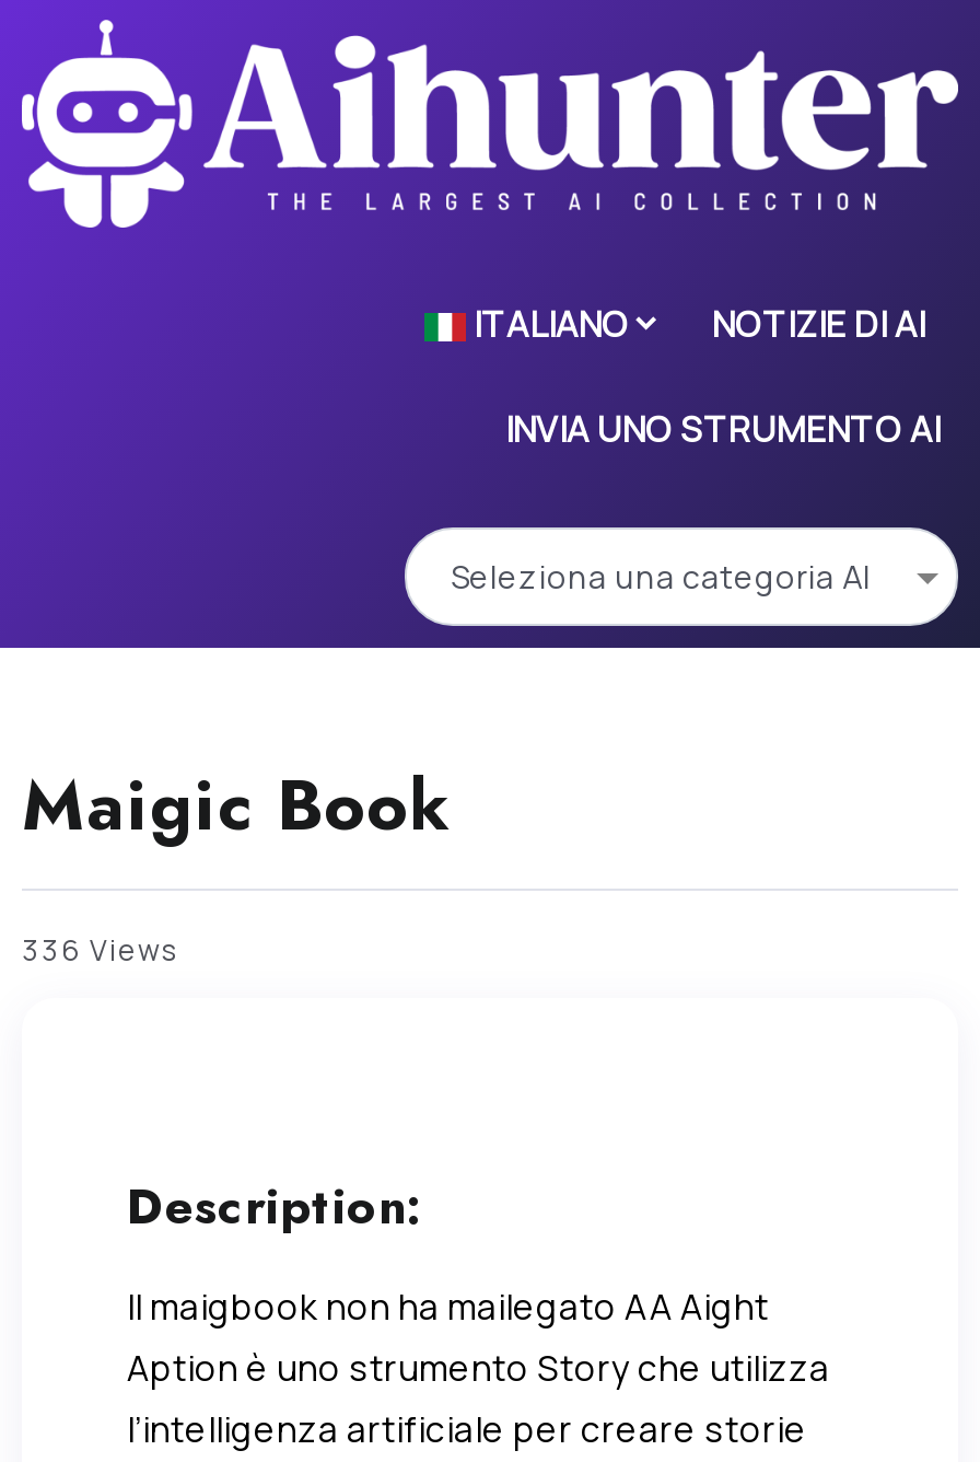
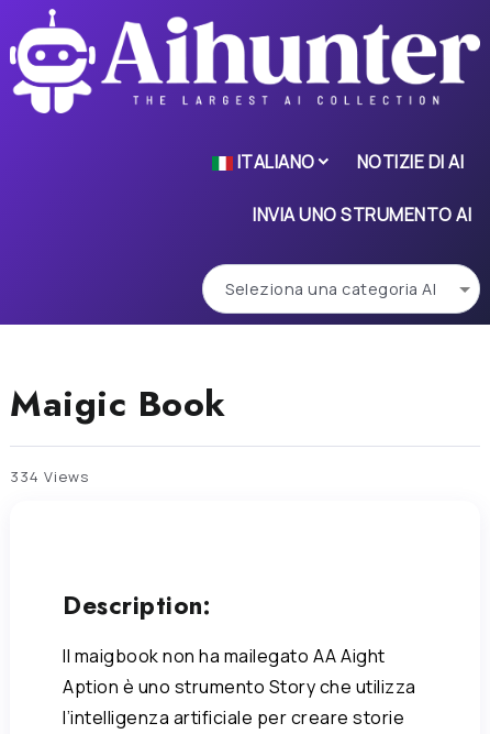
[22,930,179,969] 336 Views -> [10,466,89,486] 334 Views

